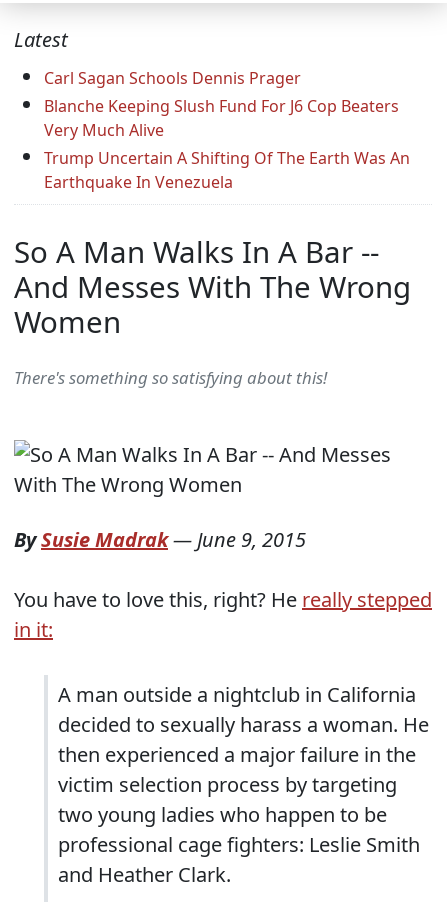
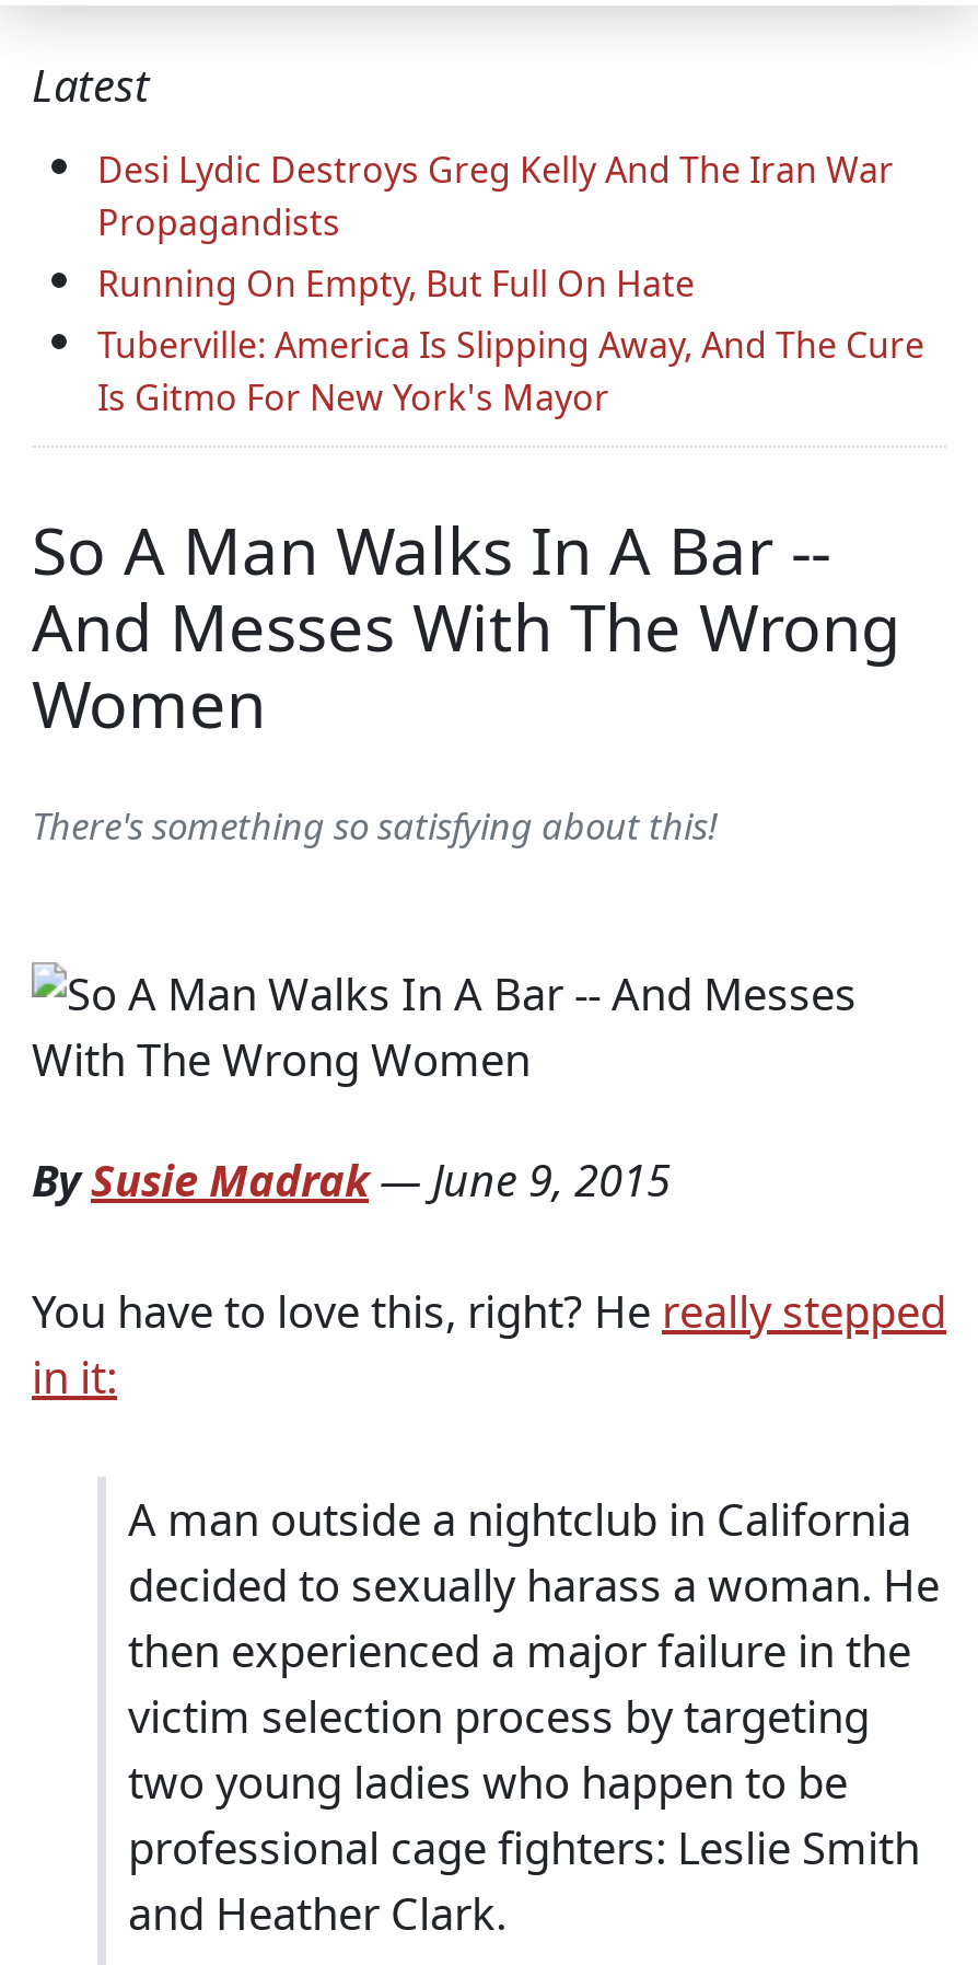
[44,67,410,193] Carl Sagan Schools Dennis Prager | Blanche Keeping Slush Fund For J6 Cop Beaters | Very Much Alive | Trump Uncertain A Shifting Of The Earth Was An | Earthquake In Venezuela -> [97,146,924,422] Desi Lydic Destroys Greg Kelly And The Iran War | Propagandists | Running On Empty, But Full On Hate | Tuberville: America Is Slipping Away, And The Cure | Is Gitmo For New York's Mayor

